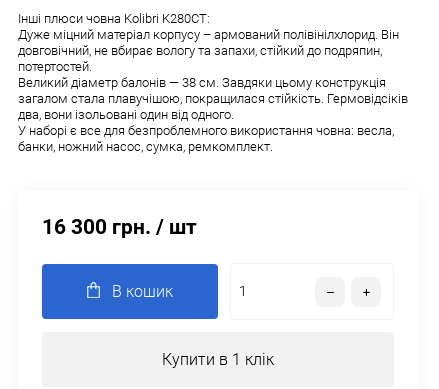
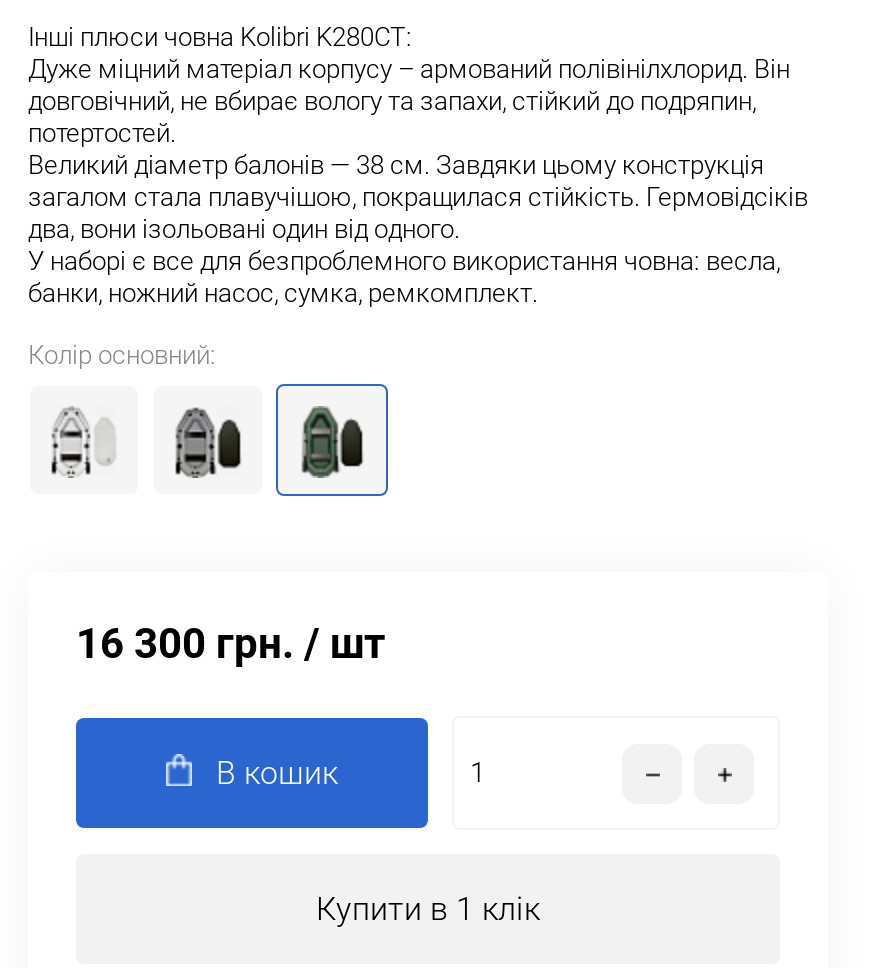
none -> [28,340,216,370] Колір основний:
none -> [50,406,116,478] [image]
none -> [174,406,242,480] [image]
none -> [274,382,390,498] [image]

